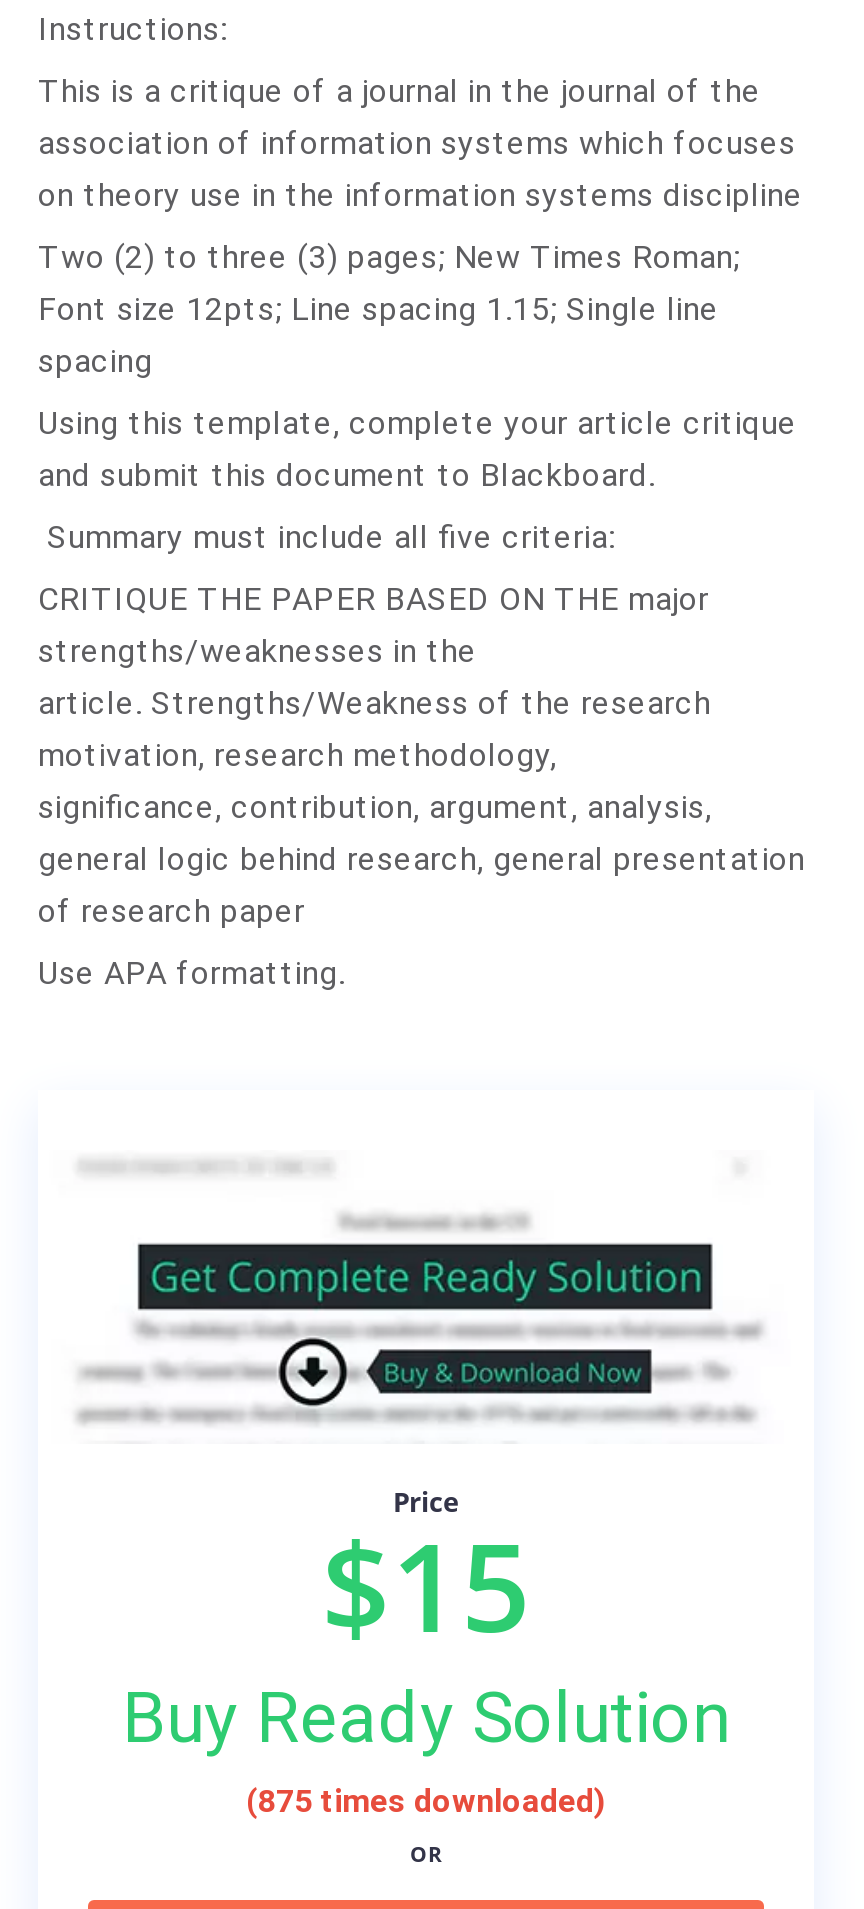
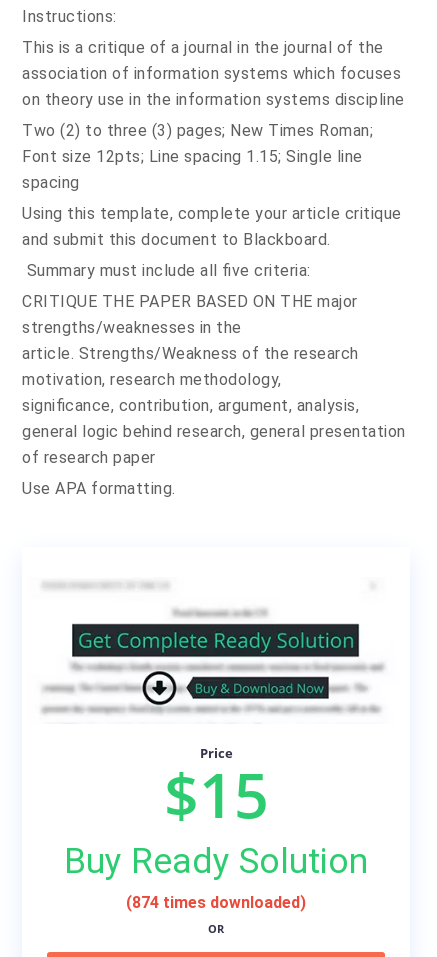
[246,1783,606,1821] (875 times downloaded) -> [126,893,306,912] (874 times downloaded)

